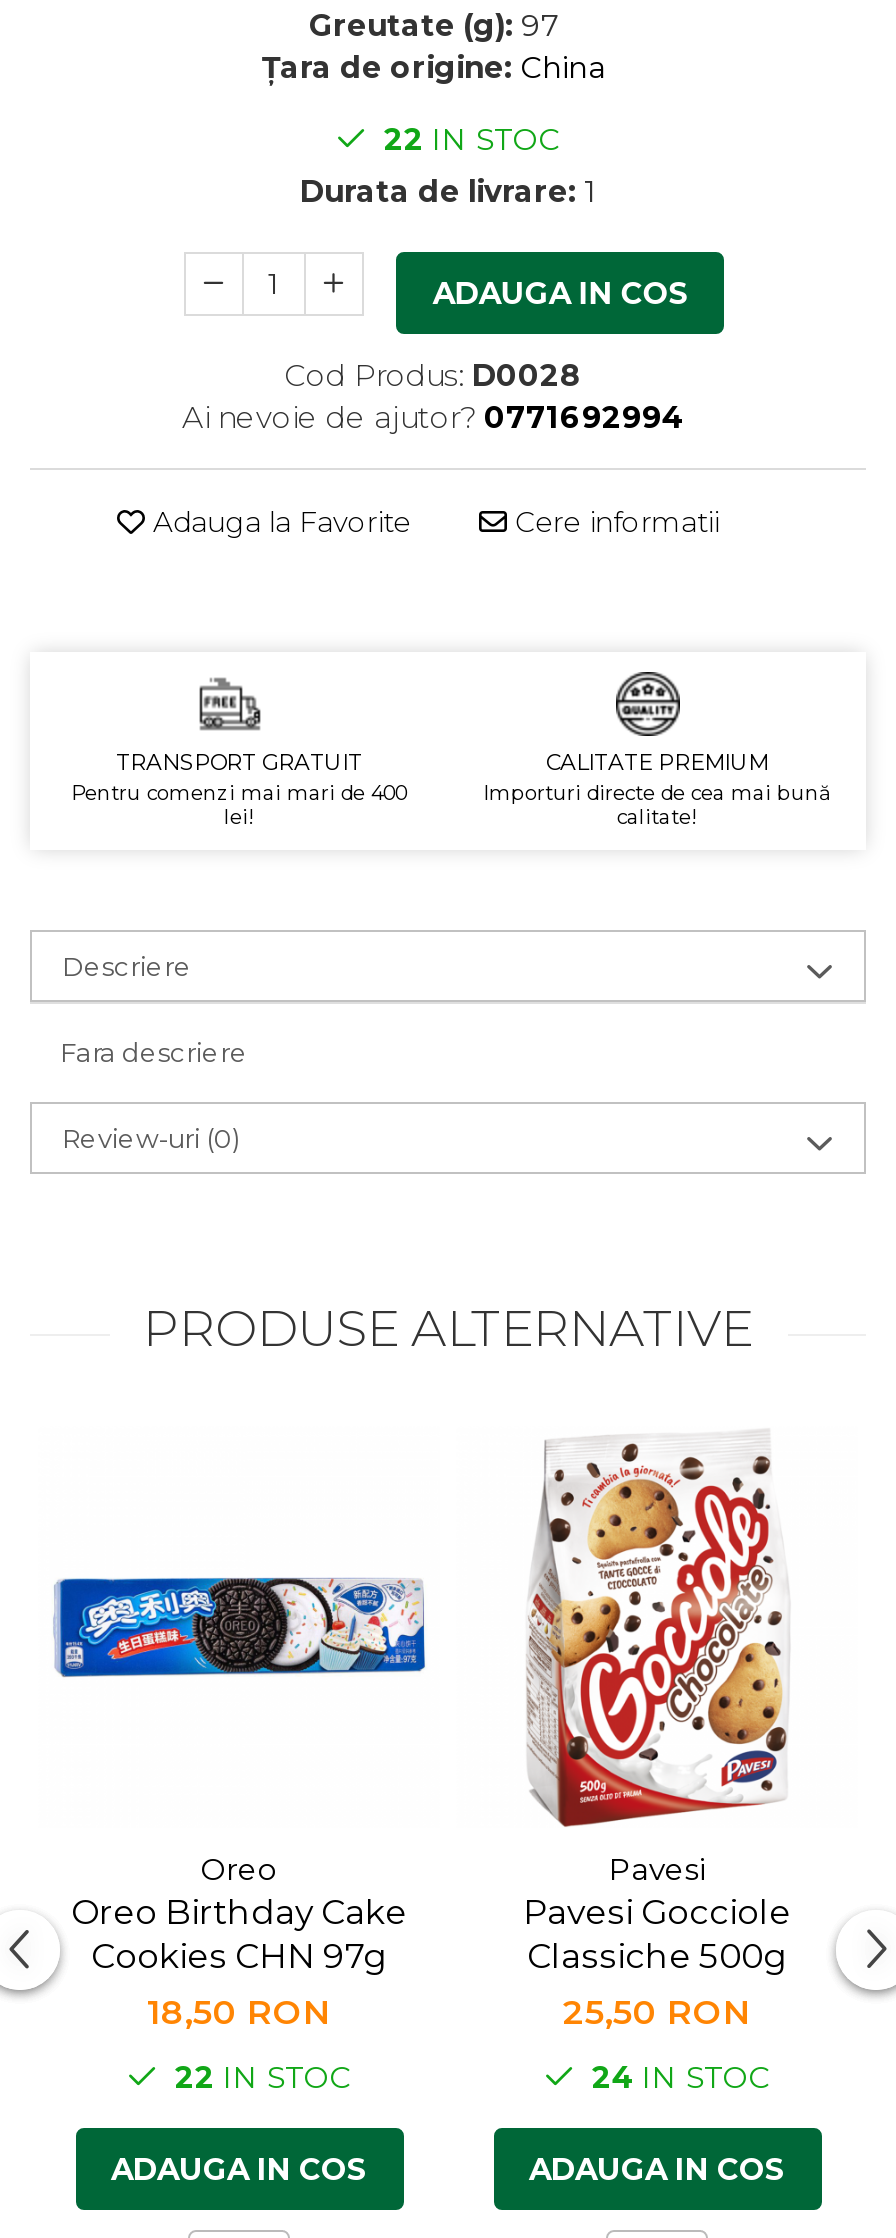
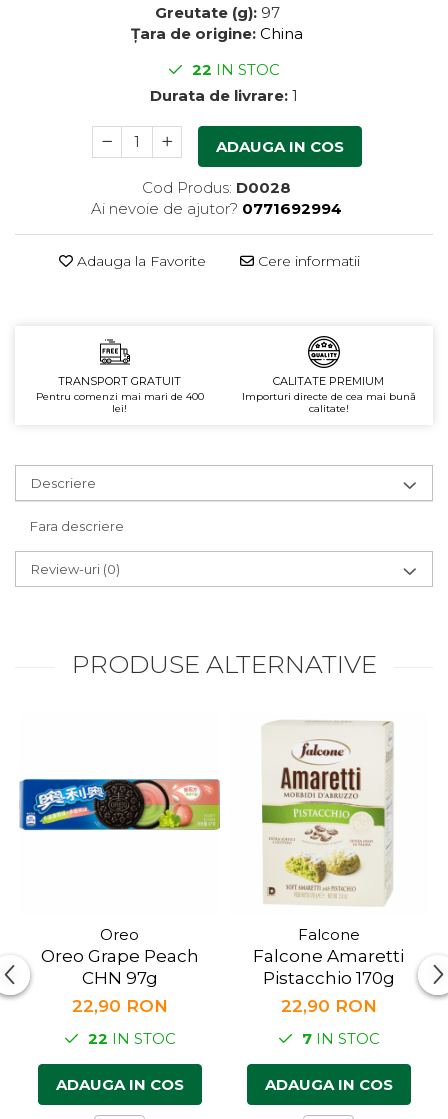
[523,1444,791,2032] [image] | Pavesi | Pavesi Gocciole | Classiche 500g | 25,50 RON -> [253,721,404,1016] [image] | Falcone | Falcone Amaretti | Pistacchio 170g | 22,90 RON
[40,1558,440,1678] [image] -> [19,778,221,838] [image]
[71,1892,407,2032] Oreo Birthday Cake | Cookies CHN 97g | 18,50 RON -> [40,946,198,1016] Oreo Grape Peach | CHN 97g | 22,90 RON
[592,2058,770,2096] 24 IN STOC -> [301,1029,379,1048] 7 IN STOC

